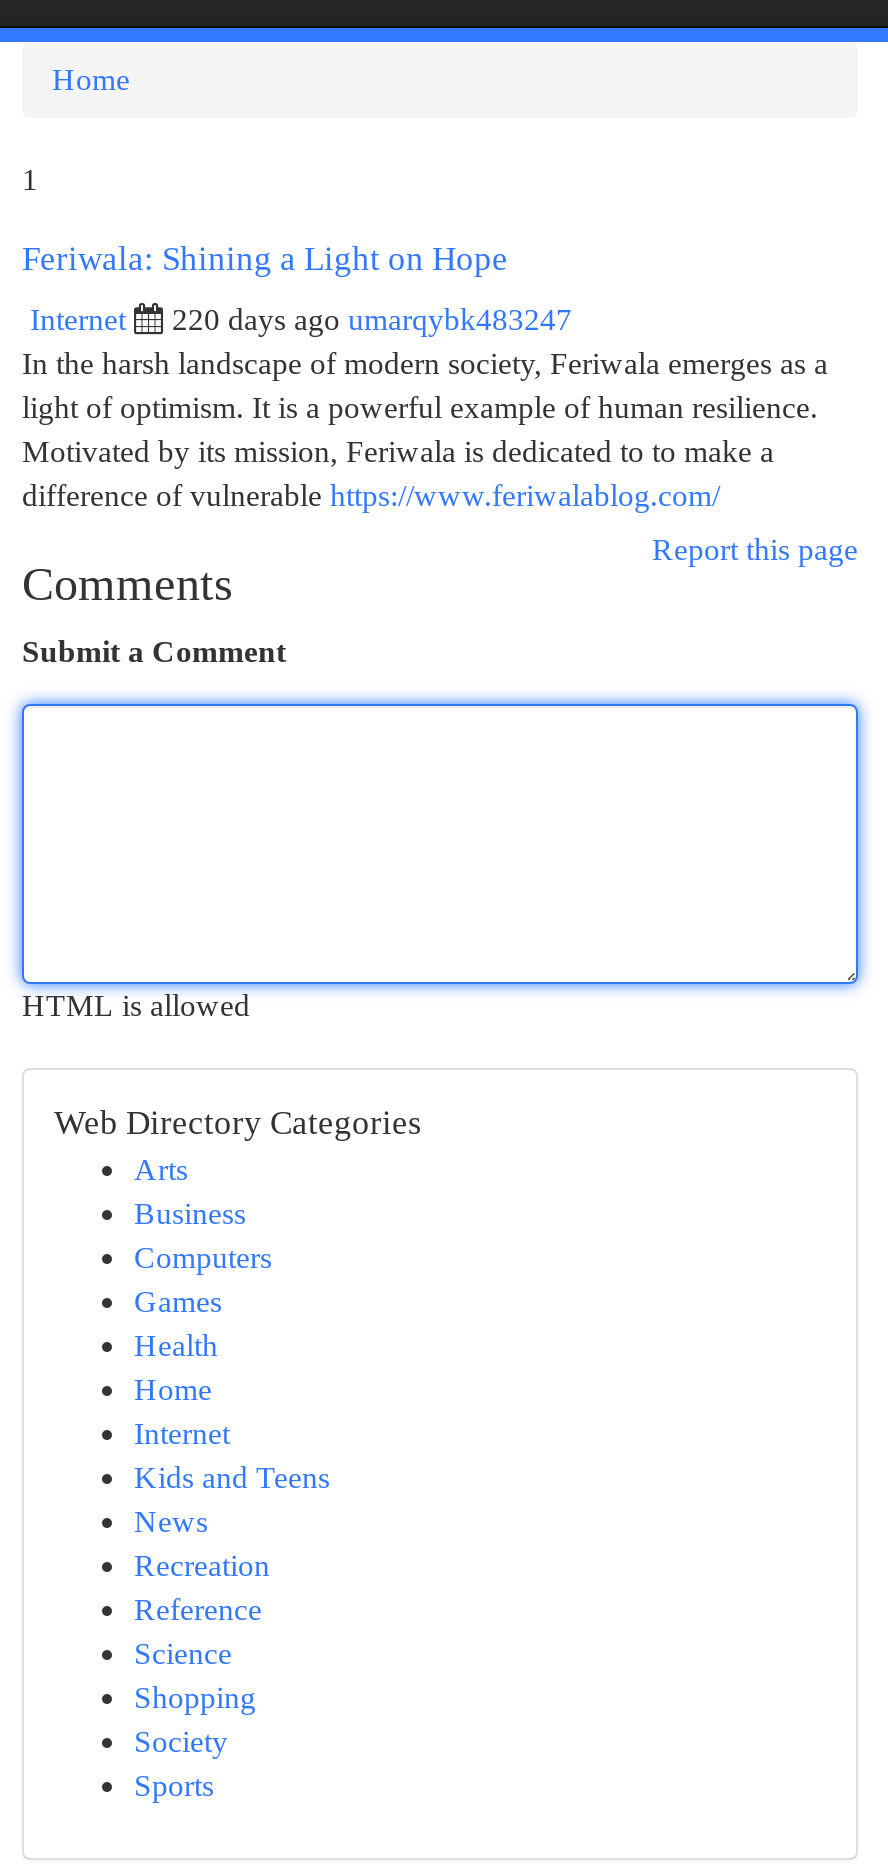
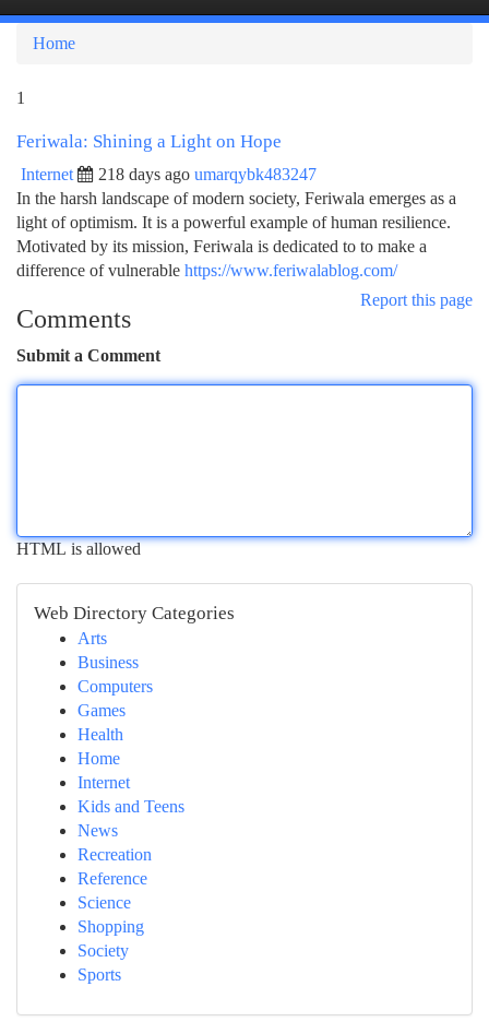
[172,302,572,336] 220 days ago umarqybk483247 -> [98,165,317,183] 218 days ago umarqybk483247

